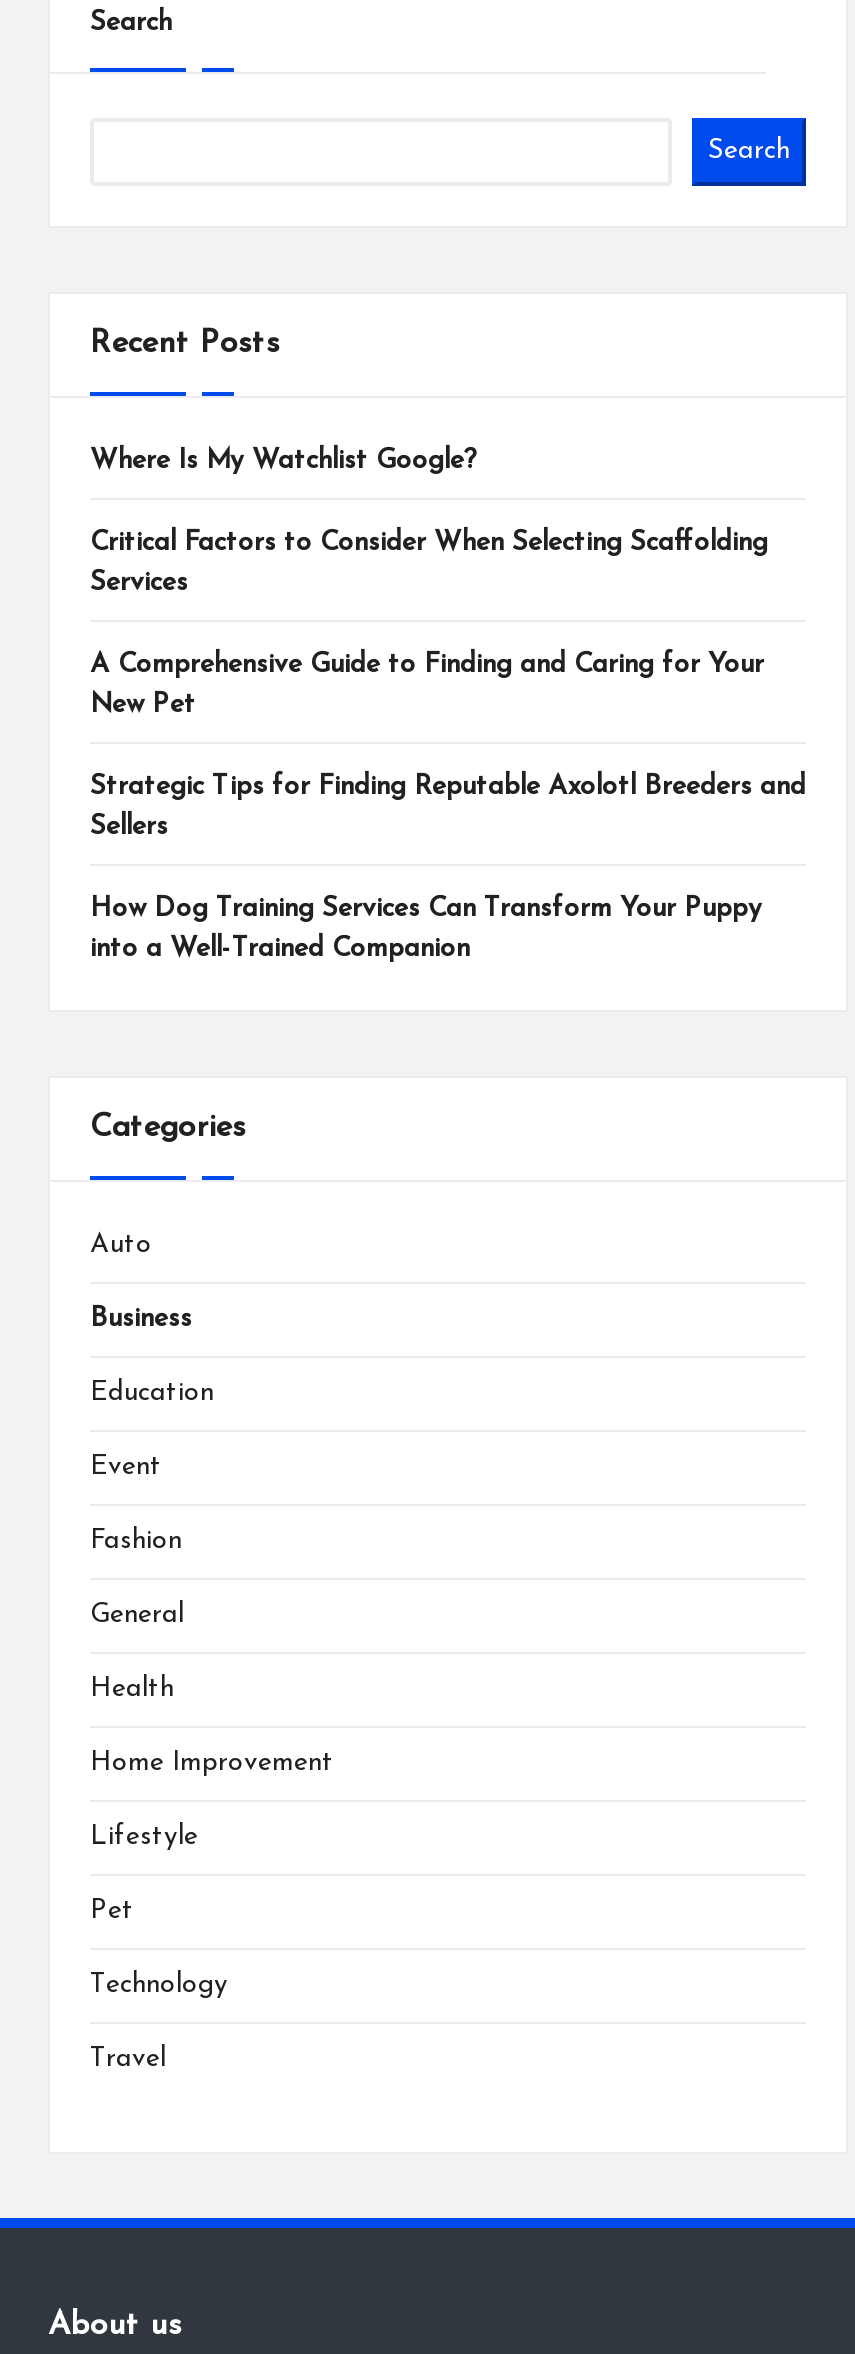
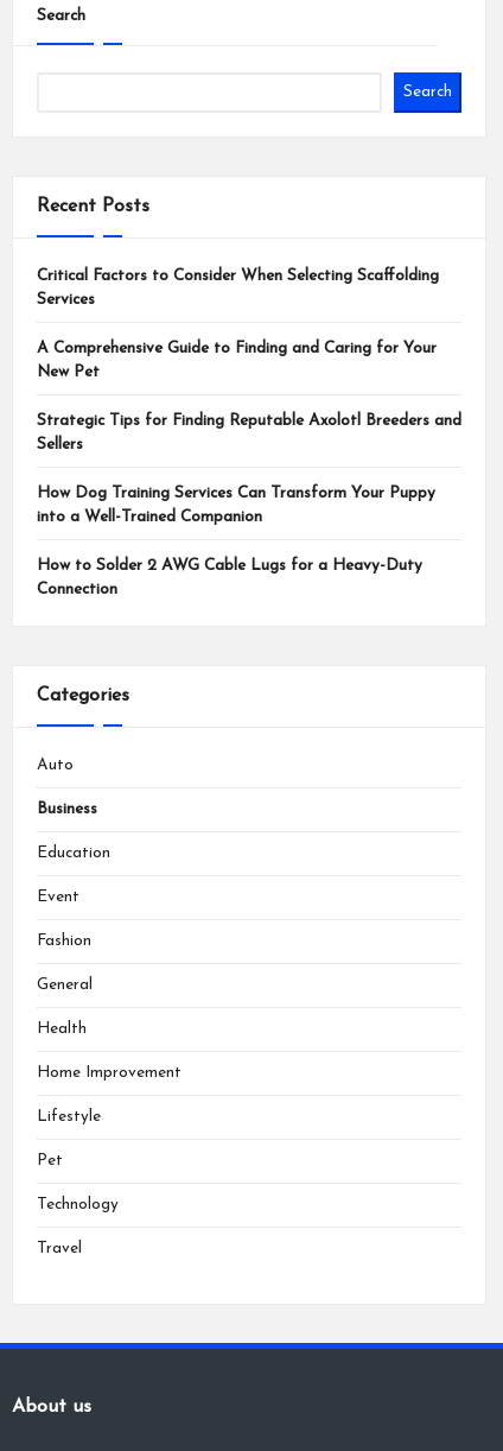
[90,448,476,474] Where Is My Watchlist Google? -> none
moved [90,530,806,962] -> [37,268,461,525]: Critical Factors to Consider When Selecting Scaffolding | Services | A Comprehensive Guide to Finding and Caring for Your | New Pet | Strategic Tips for Finding Reputable Axolotl Breeders and | Sellers | How Dog Training Services Can Transform Your Puppy | into a Well-Trained Companion
none -> [37,558,422,597] How to Solder 2 AWG Cable Lugs for a Heavy-Duty | Connection

